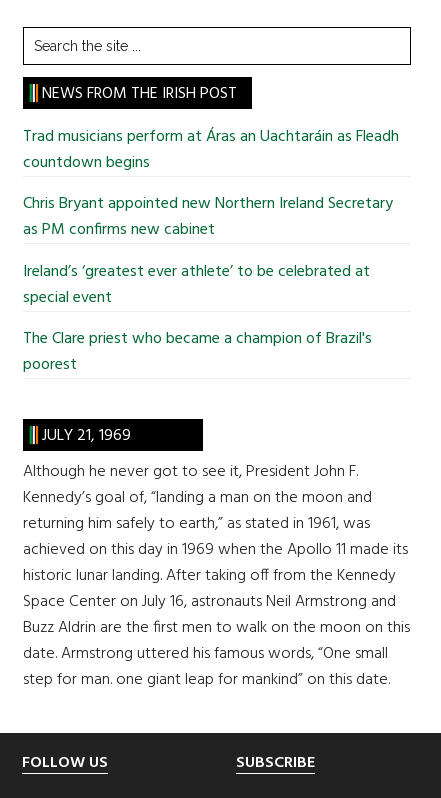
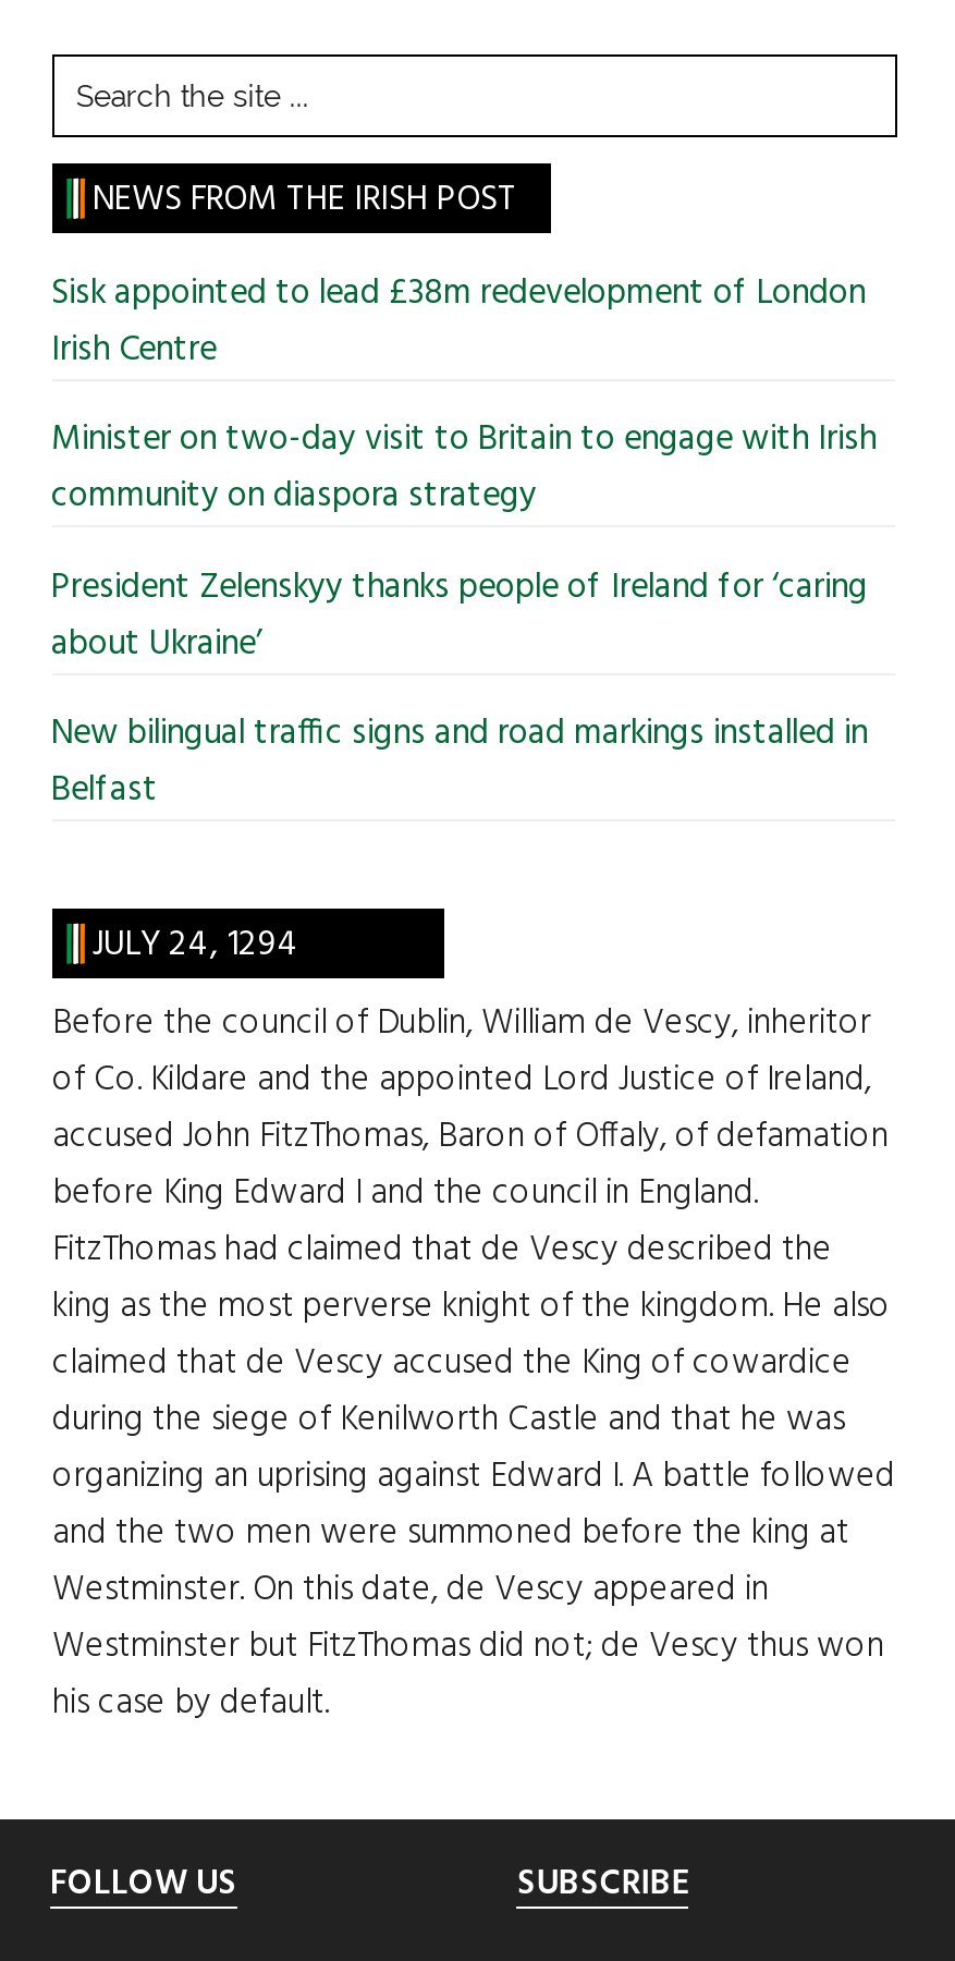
[22,124,398,176] Trad musicians perform at Áras an Uachtaráin as Fleadh | countdown begins -> [51,266,866,379] Sisk appointed to lead £38m redevelopment of London | Irish Centre
[22,191,392,243] Chris Bryant appointed new Northern Ireland Secretary | as PM confirms new cabinet -> [51,413,877,526] Minister on two-day visit to Britain to engage with Irish | community on diaspora strategy
[22,259,369,311] Ireland’s ‘greatest ever athlete’ to be celebrated at | special event -> [51,560,868,673] President Zelenskyy thanks people of Ireland for ‘caring | about Ukraine’
[22,326,371,378] The Clare priest who became a champion of Brazil's | poorest -> [51,707,868,820] New bilingual traffic signs and road markings installed in | Belfast
[23,423,410,693] JULY 21, 1969 | Although he never got to see it, President John F. | Kennedy’s goal of, “landing a man on the moon and | returning him safely to earth,” as stated in 1961, was | achieved on this day in 1969 when the Apollo 11 made its | historic lunar landing. After taking off from the Kennedy | Space Center on July 16, astronauts Neil Armstrong and | Buzz Aldrin are the first men to walk on the moon on this | date. Armstrong uttered his famous words, “One small | step for man. one giant leap for mankind” on this date. -> [52,918,895,1733] JULY 24, 1294 | Before the council of Dublin, William de Vescy, inheritor | of Co. Kildare and the appointed Lord Justice of Ireland, | accused John FitzThomas, Baron of Offaly, of defamation | before King Edward I and the council in England. | FitzThomas had claimed that de Vescy described the | king as the most perverse knight of the kingdom. He also | claimed that de Vescy accused the King of cowardice | during the siege of Kenilworth Castle and that he was | organizing an uprising against Edward I. A battle followed | and the two men were summoned before the king at | Westminster. On this date, de Vescy appeared in | Westminster but FitzThomas did not; de Vescy thus won | his case by default.

